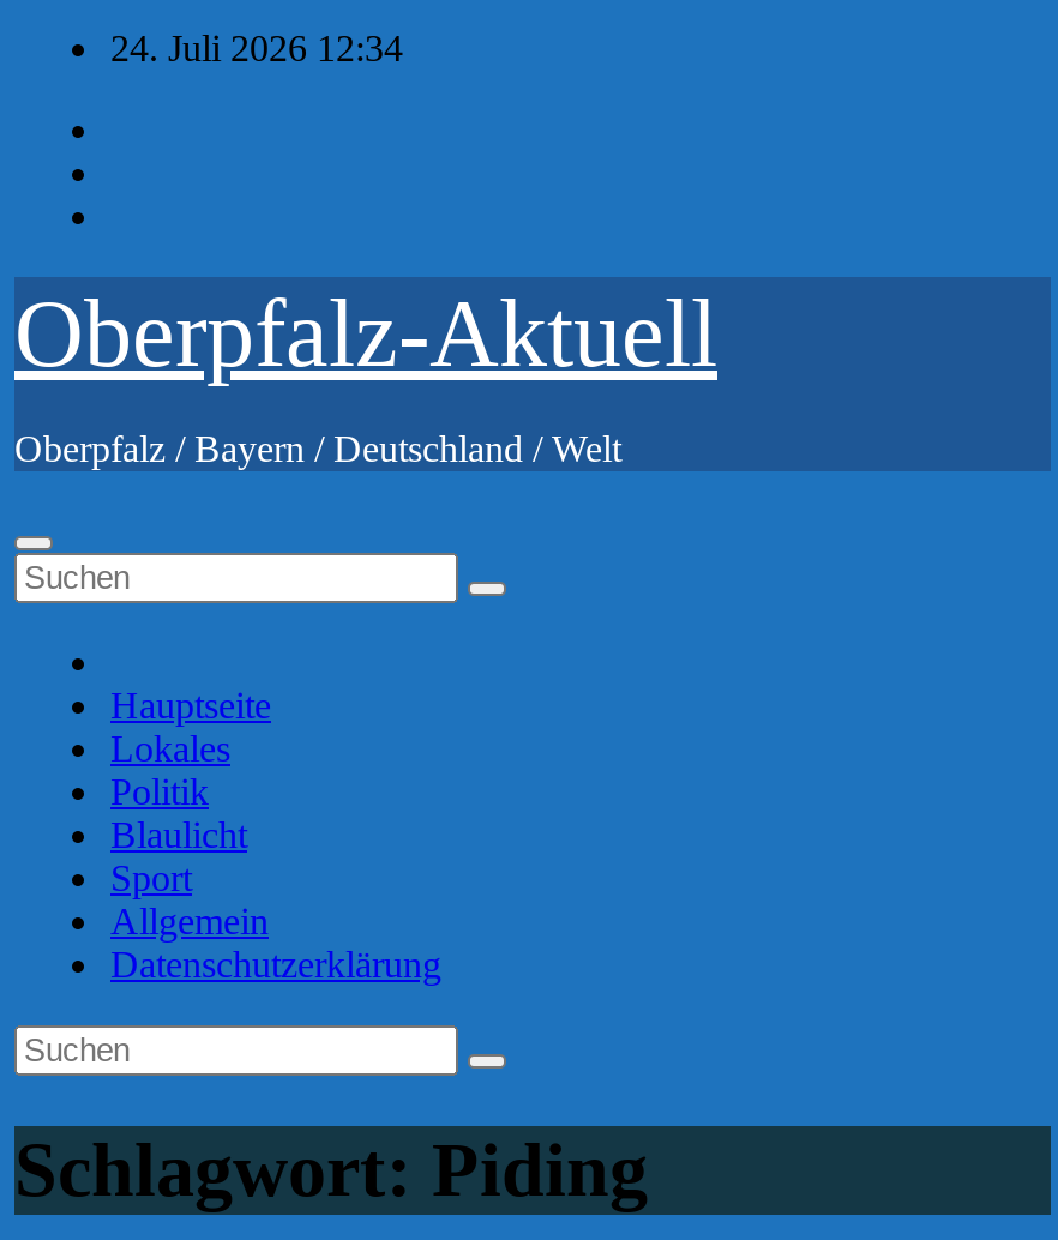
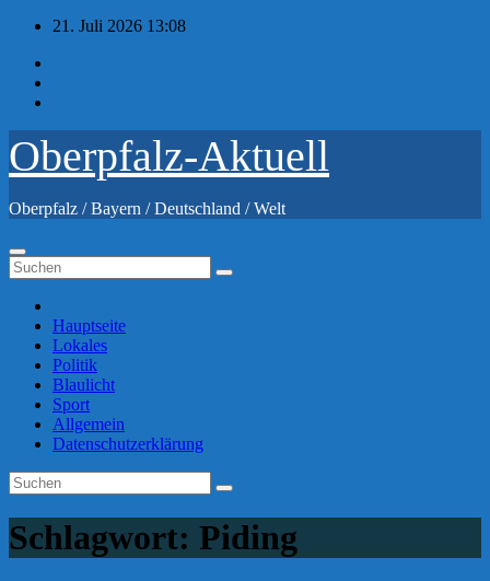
[110,28,403,68] 24. Juli 2026 12:34 -> [52,16,186,35] 21. Juli 2026 13:08

